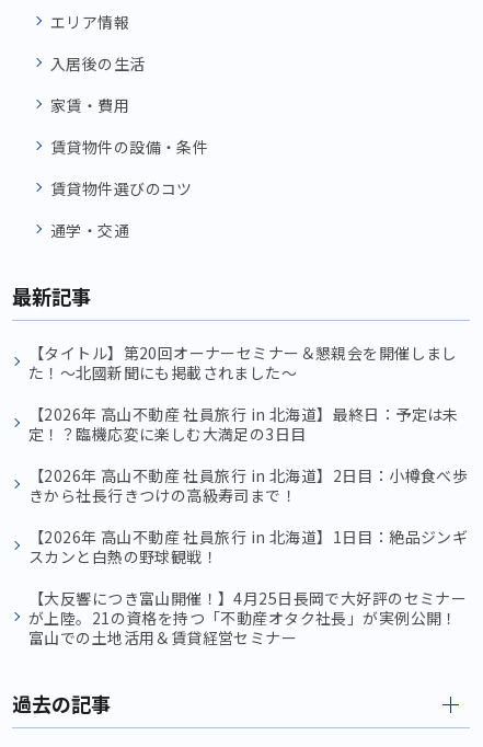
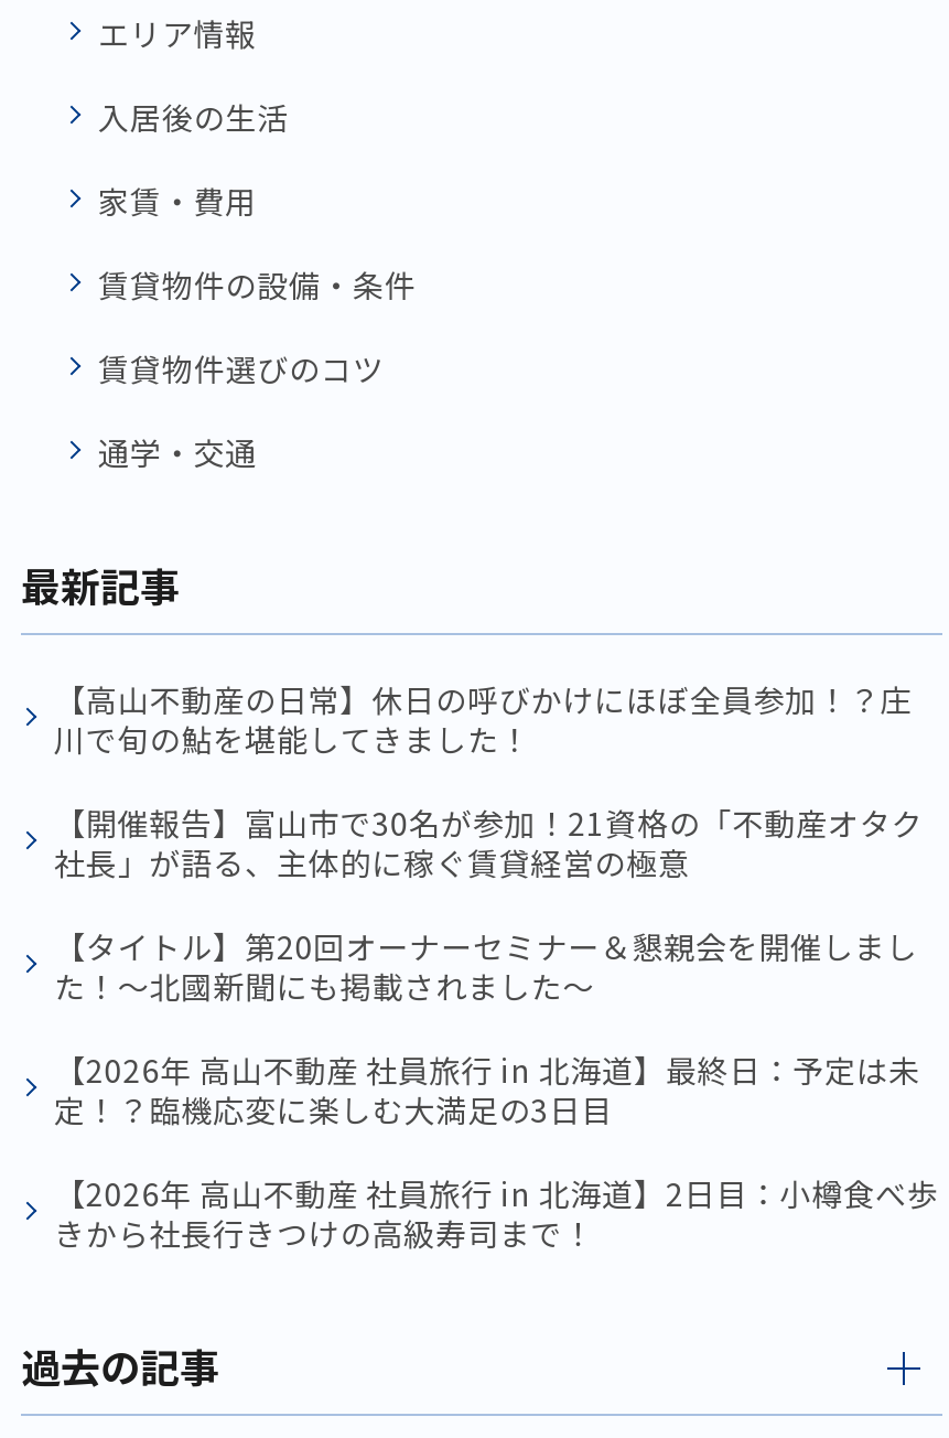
none -> [54,678,923,885] 【高山不動産の日常】休日の呼びかけにほぼ全員参加！？庄 | 川で旬の鮎を堪能してきました！ | 【開催報告】富山市で30名が参加！21資格の「不動産オタク | 社長」が語る、主体的に稼ぐ賃貸経営の極意
moved [28,342,468,506] -> [54,925,939,1255]: 【タイトル】第20回オーナーセミナー＆懇親会を開催しまし | た！〜北國新聞にも掲載されました〜 | 【2026年 高山不動産 社員旅行 in 北海道】最終日：予定は未 | 定！？臨機応変に楽しむ大満足の3日目 | 【2026年 高山不動産 社員旅行 in 北海道】2日目：小樽食べ歩 | きから社長行きつけの高級寿司まで！
[28,526,468,649] 【2026年 高山不動産 社員旅行 in 北海道】1日目：絶品ジンギ | スカンと白熱の野球観戦！ | 【大反響につき富山開催！】4月25日長岡で大好評のセミナー | が上陸。21の資格を持つ「不動産オタク社長」が実例公開！ | 富山での土地活用＆賃貸経営セミナー -> none

